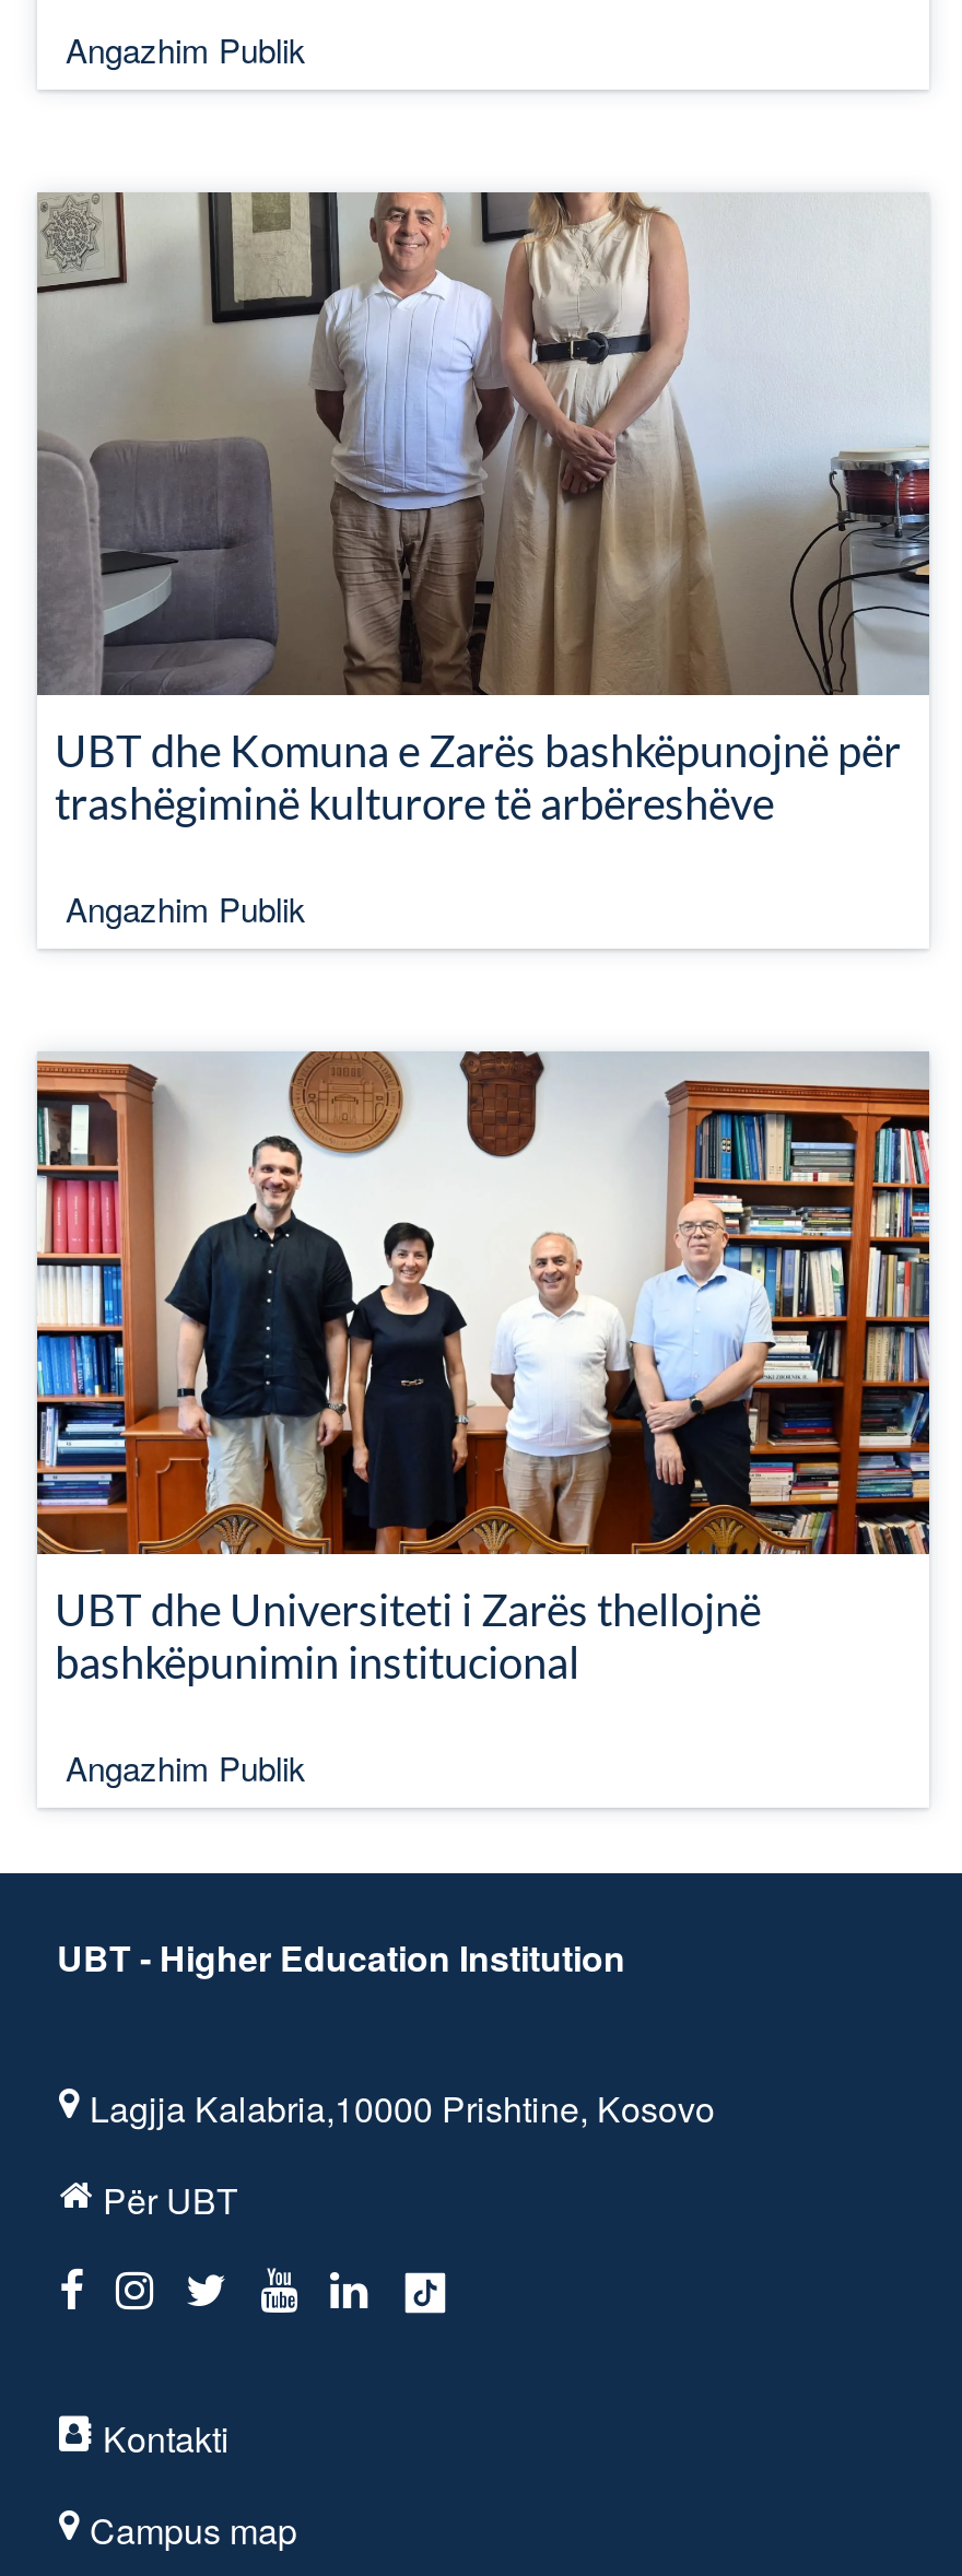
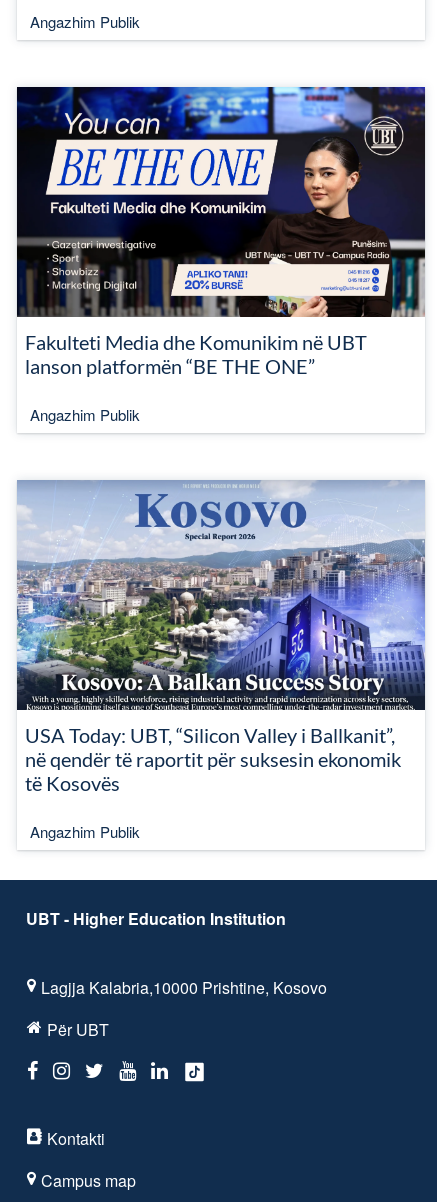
[35,190,931,828] [image] | UBT dhe Komuna e Zarës bashkëpunojnë për | trashëgiminë kulturore të arbëreshëve -> [16,86,426,378] [image] | Fakulteti Media dhe Komunikim në UBT | lanson platformën “BE THE ONE”
[35,1049,931,1687] [image] | UBT dhe Universiteti i Zarës thellojnë | bashkëpunimin institucional -> [16,480,425,795] [image] | USA Today: UBT, “Silicon Valley i Ballkanit”, | në qendër të raportit për suksesin ekonomik | të Kosovës

